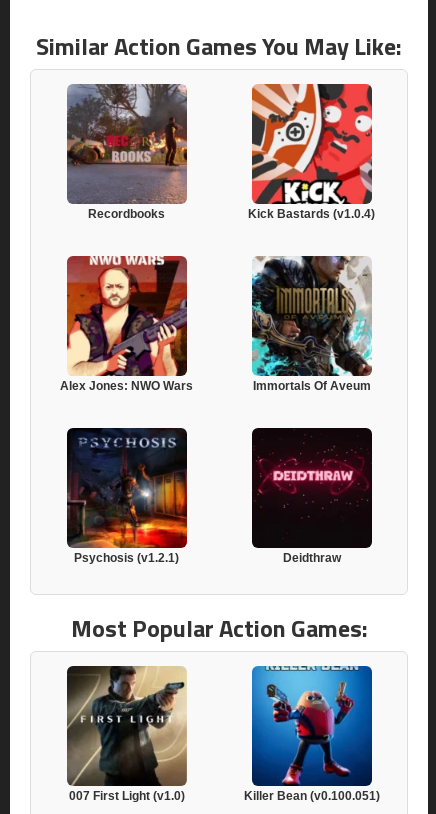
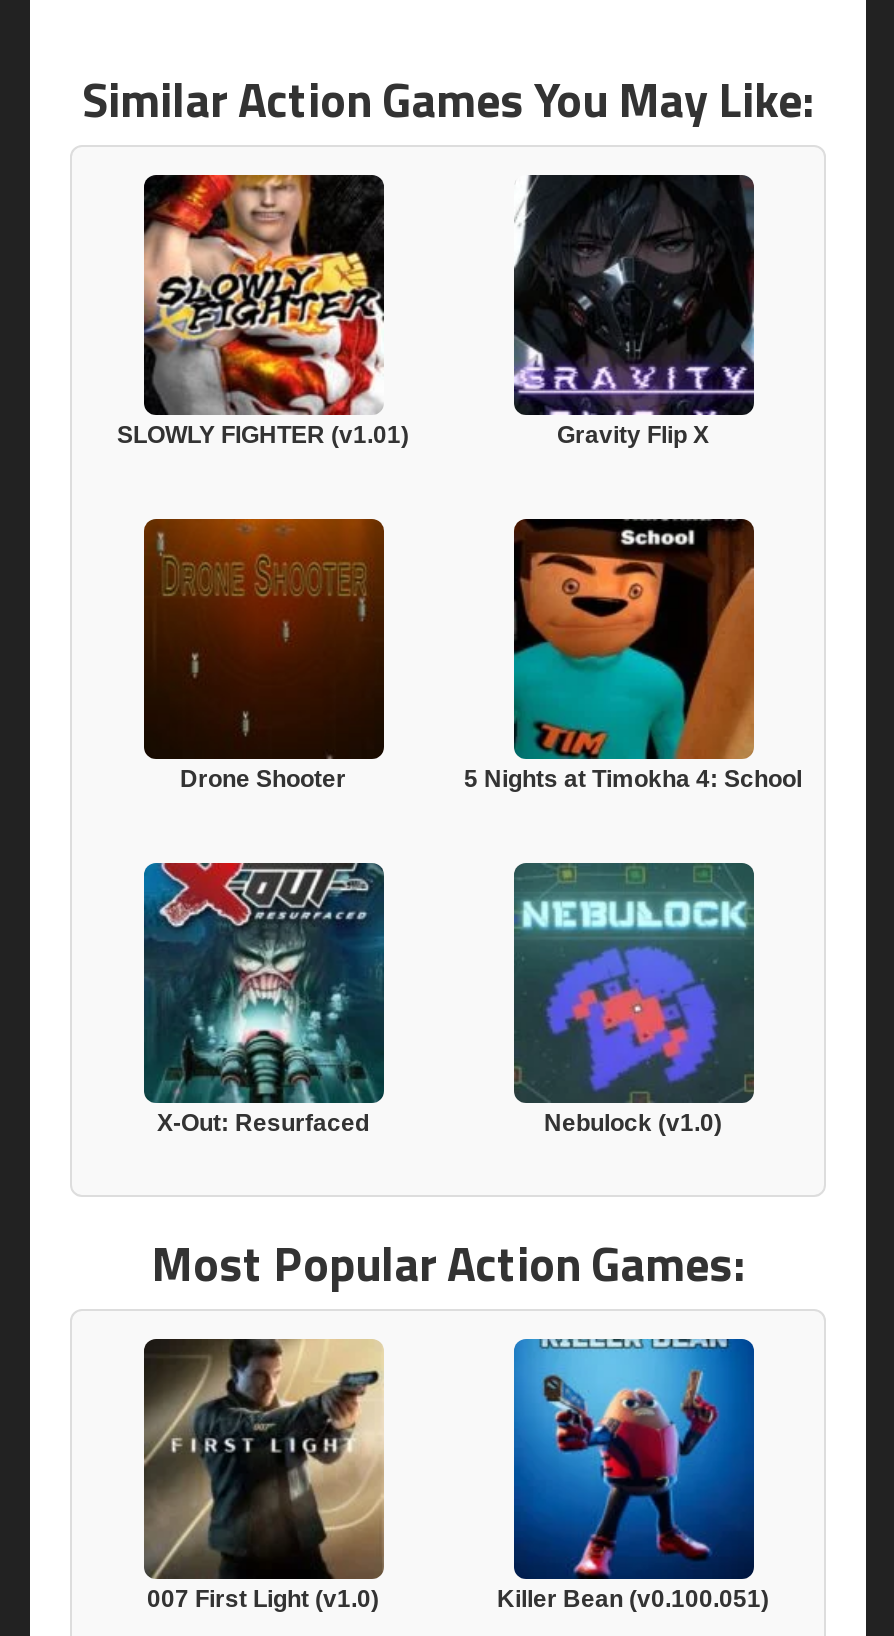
[66,83,375,221] [image] | Recordbooks | Kick Bastards (v1.0.4) -> [117,173,709,450] [image] | SLOWLY FIGHTER (v1.01) | Gravity Flip X
[251,83,373,200] [image] -> [512,173,756,407] [image]
[60,256,370,393] [image] | Alex Jones: NWO Wars | Immortals Of Aveum -> [142,517,802,794] [image] | Drone Shooter | 5 Nights at Timokha 4: School
[251,256,373,372] [image] -> [512,517,756,751] [image]
[66,427,340,565] [image] | Psychosis (v1.2.1) | Deidthraw -> [142,861,722,1138] [image] | X-Out: Resurfaced | Nebulock (v1.0)
[251,428,373,544] [image] -> [512,863,756,1095] [image]

